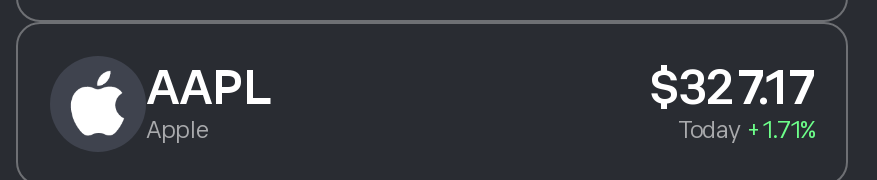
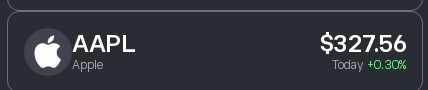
[649,59,814,113] $327.17 -> [318,30,406,57] $327.56
[678,115,814,143] Today +1.71% -> [332,58,406,72] Today +0.30%

